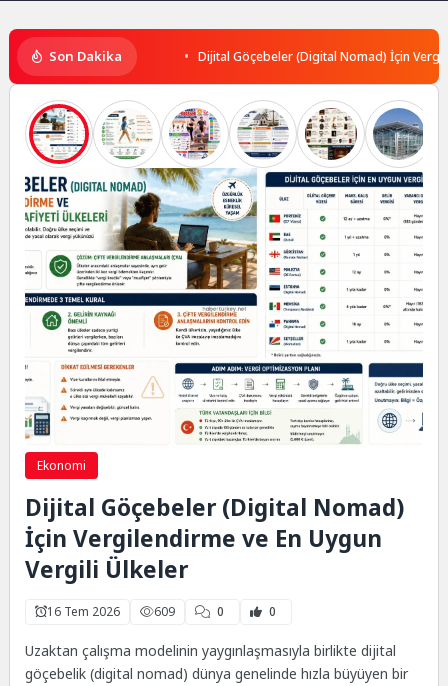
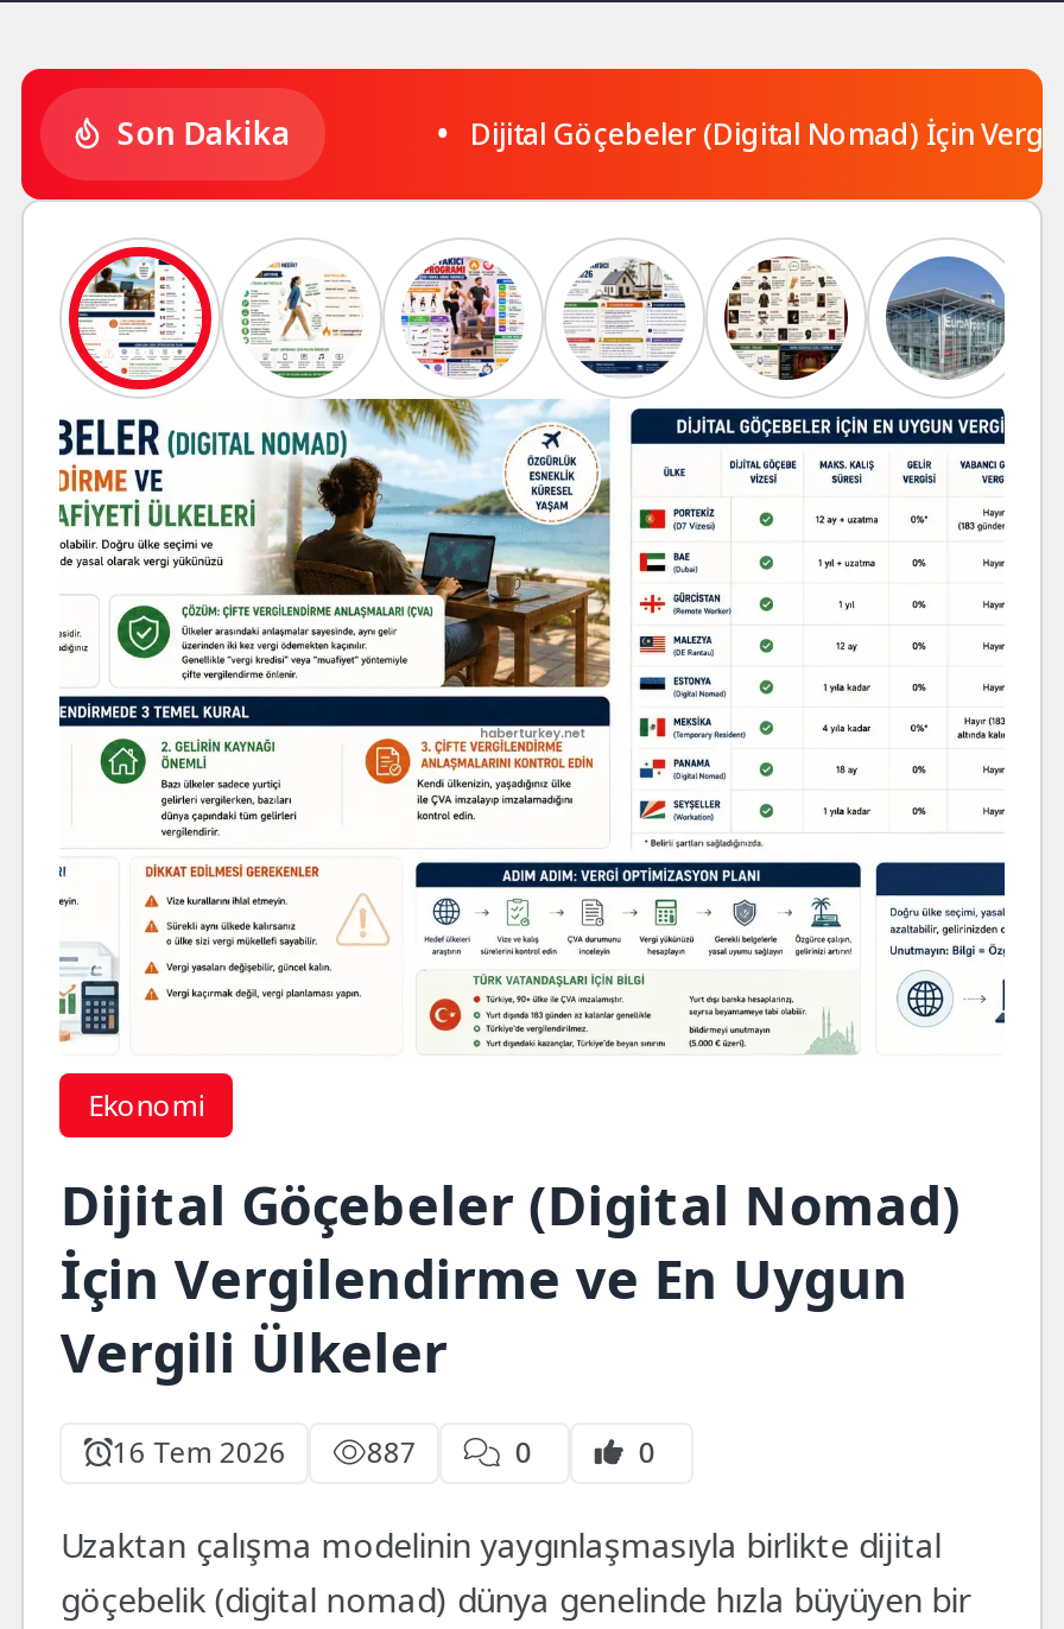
[47,603,175,620] 16 Tem 2026 609 -> [113,1432,417,1472] 16 Tem 2026 887

